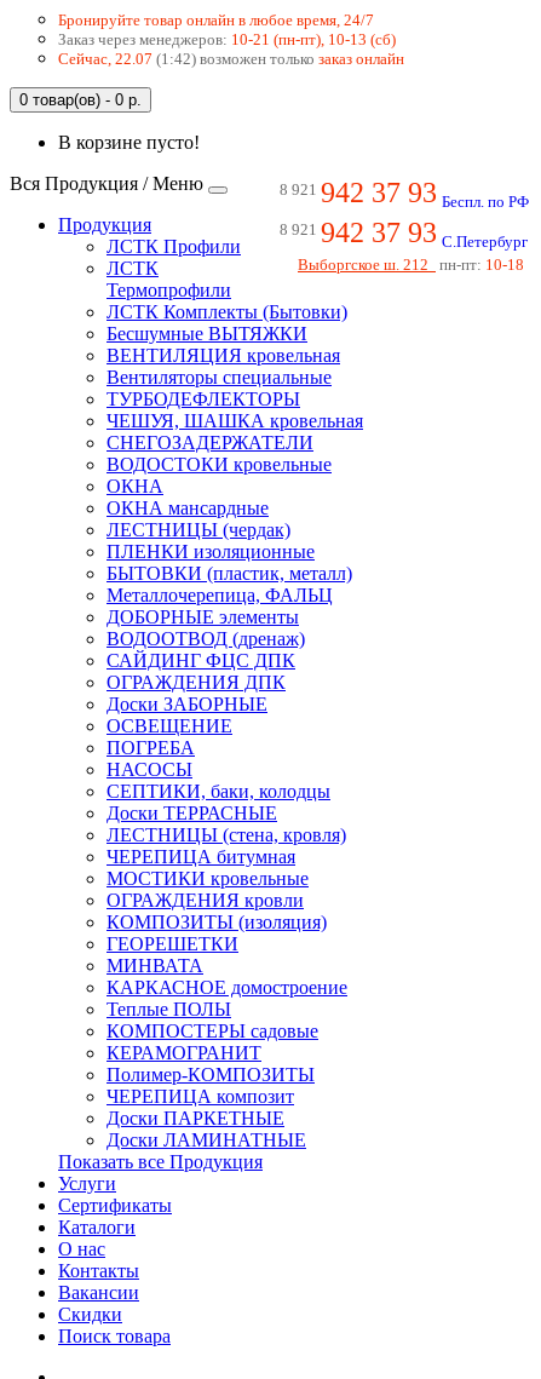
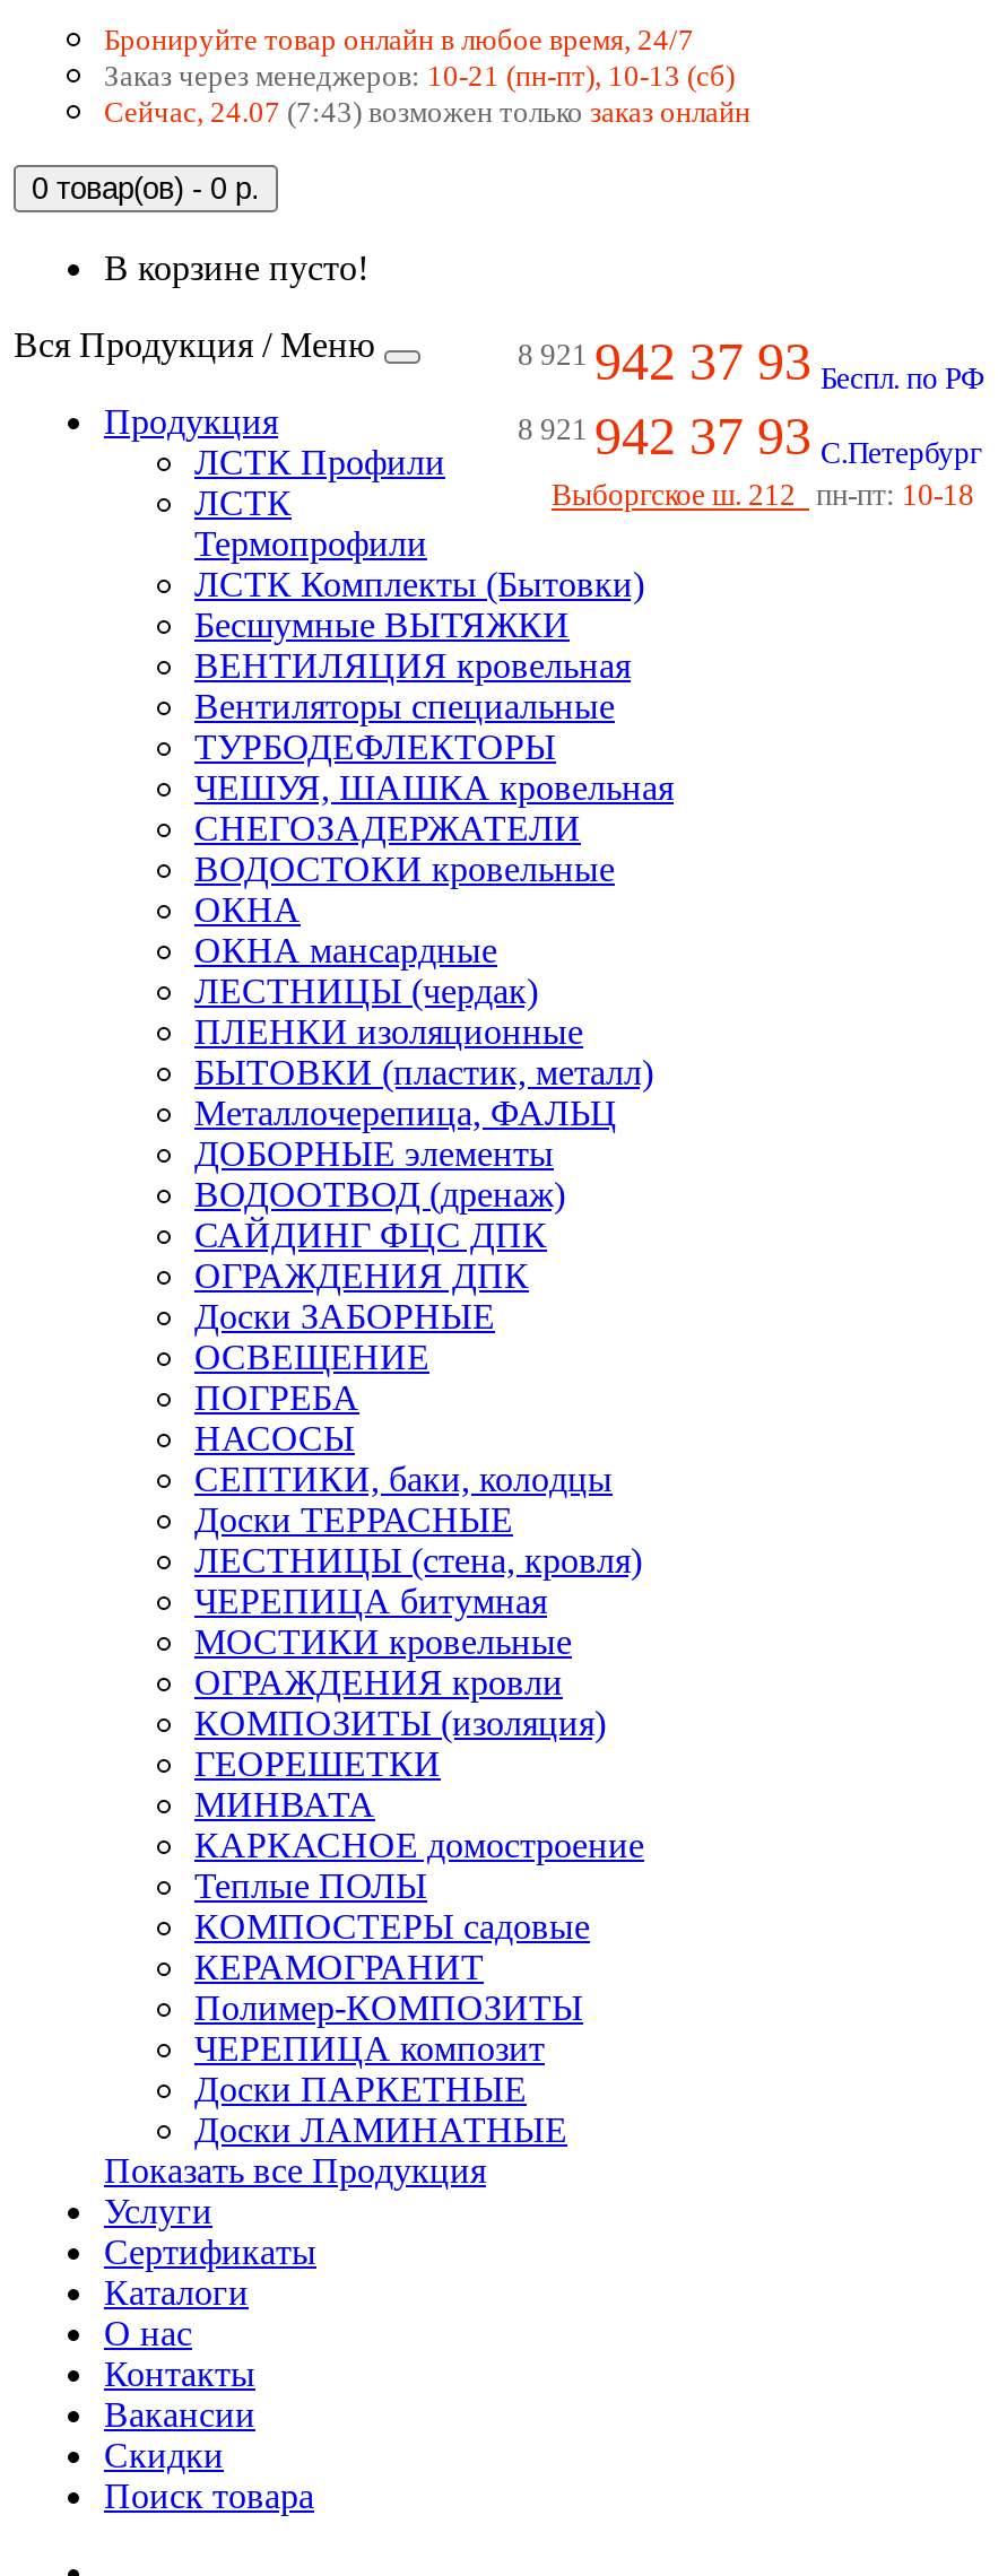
[58,50,404,68] Сейчас, 22.07 (1:42) возможен только заказ онлайн -> [104,95,750,129] Сейчас, 24.07 (7:43) возможен только заказ онлайн

